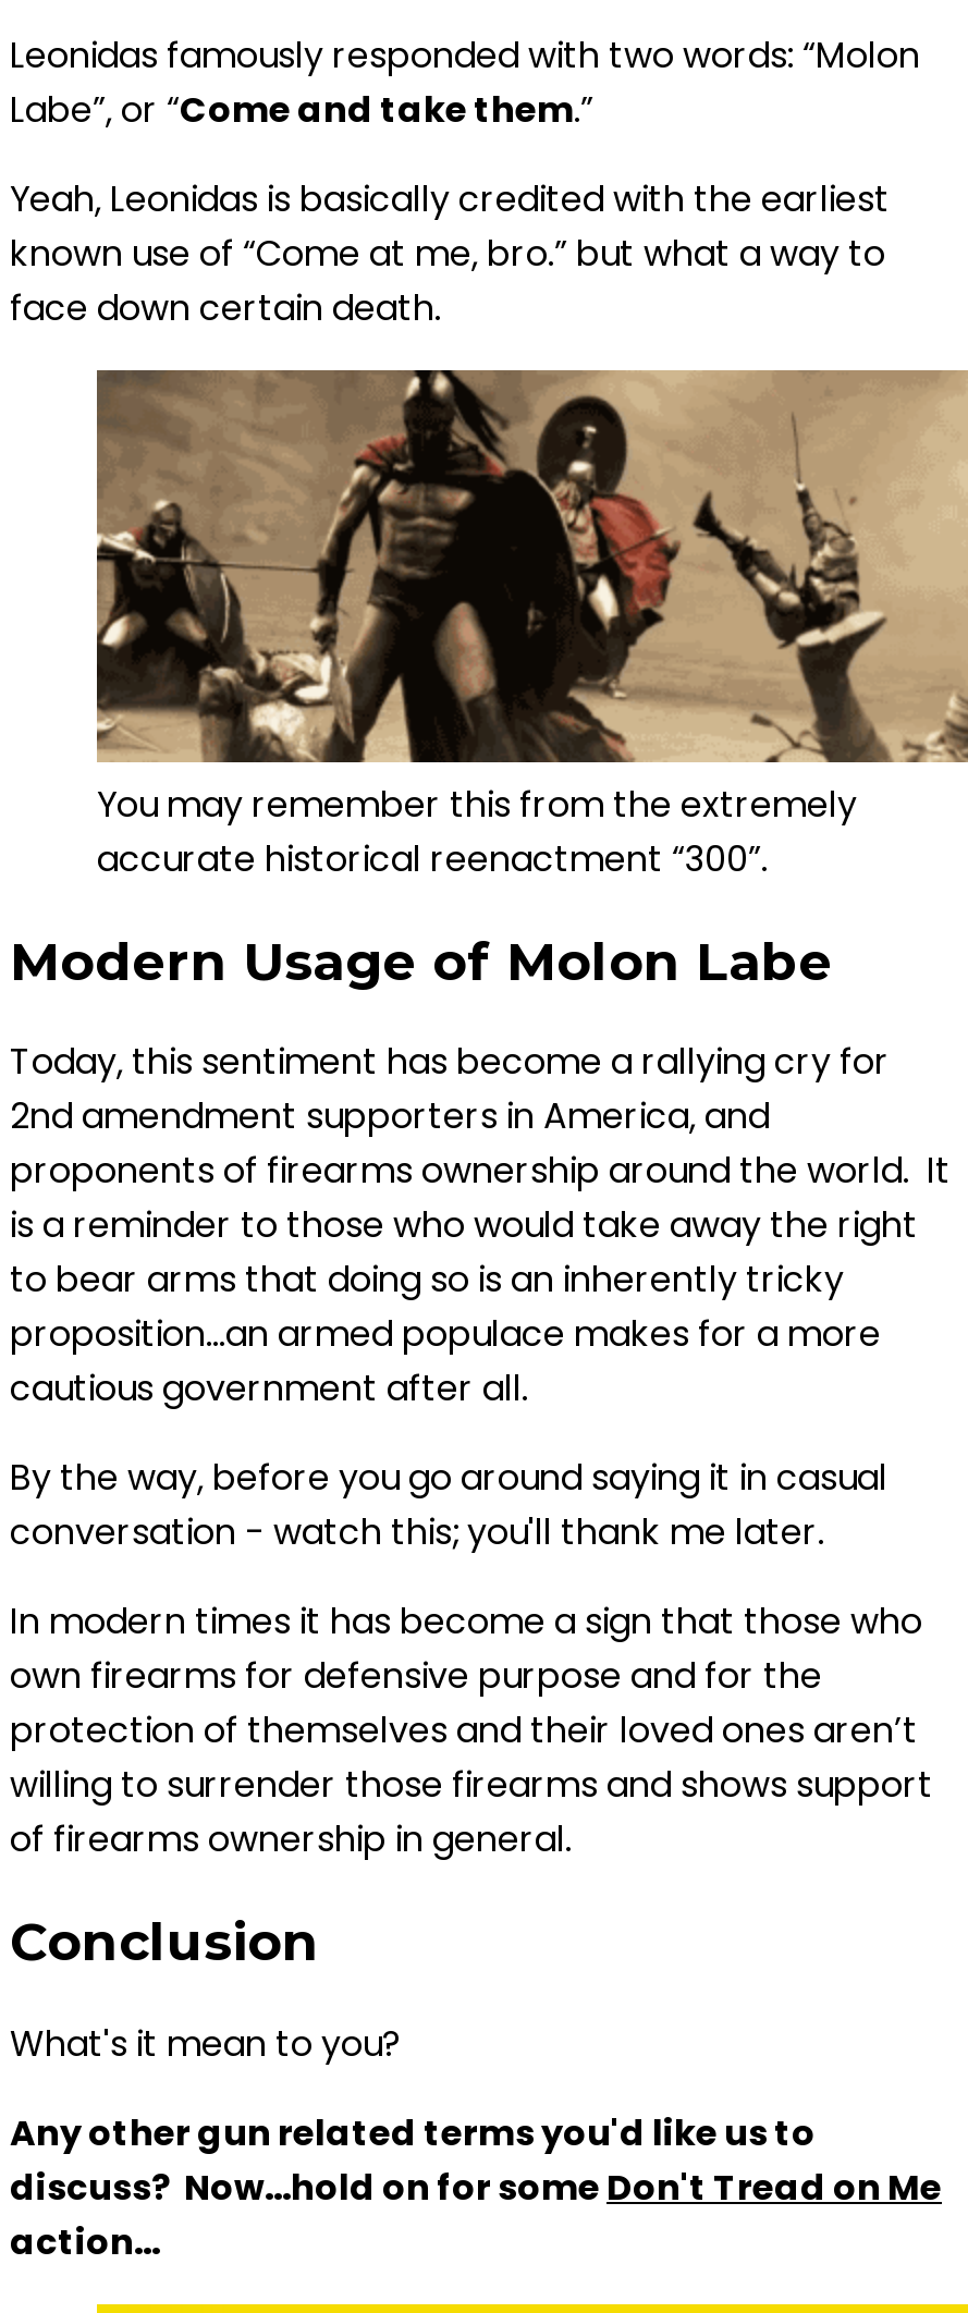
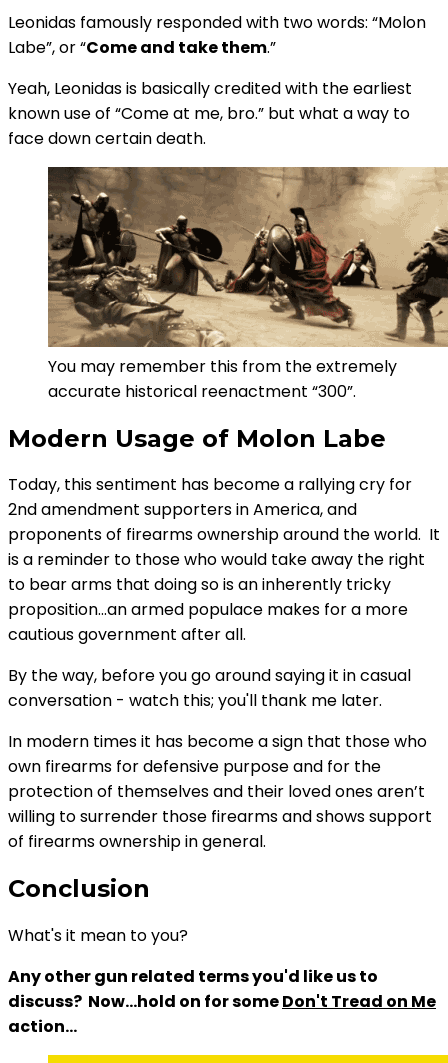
[95,368,961,764] [image] -> [47,166,445,348] [image]

